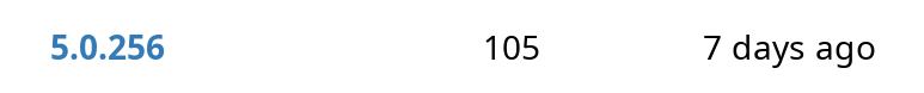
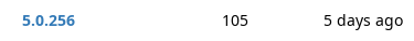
[703,24,875,69] 7 days ago -> [323,10,403,30] 5 days ago

